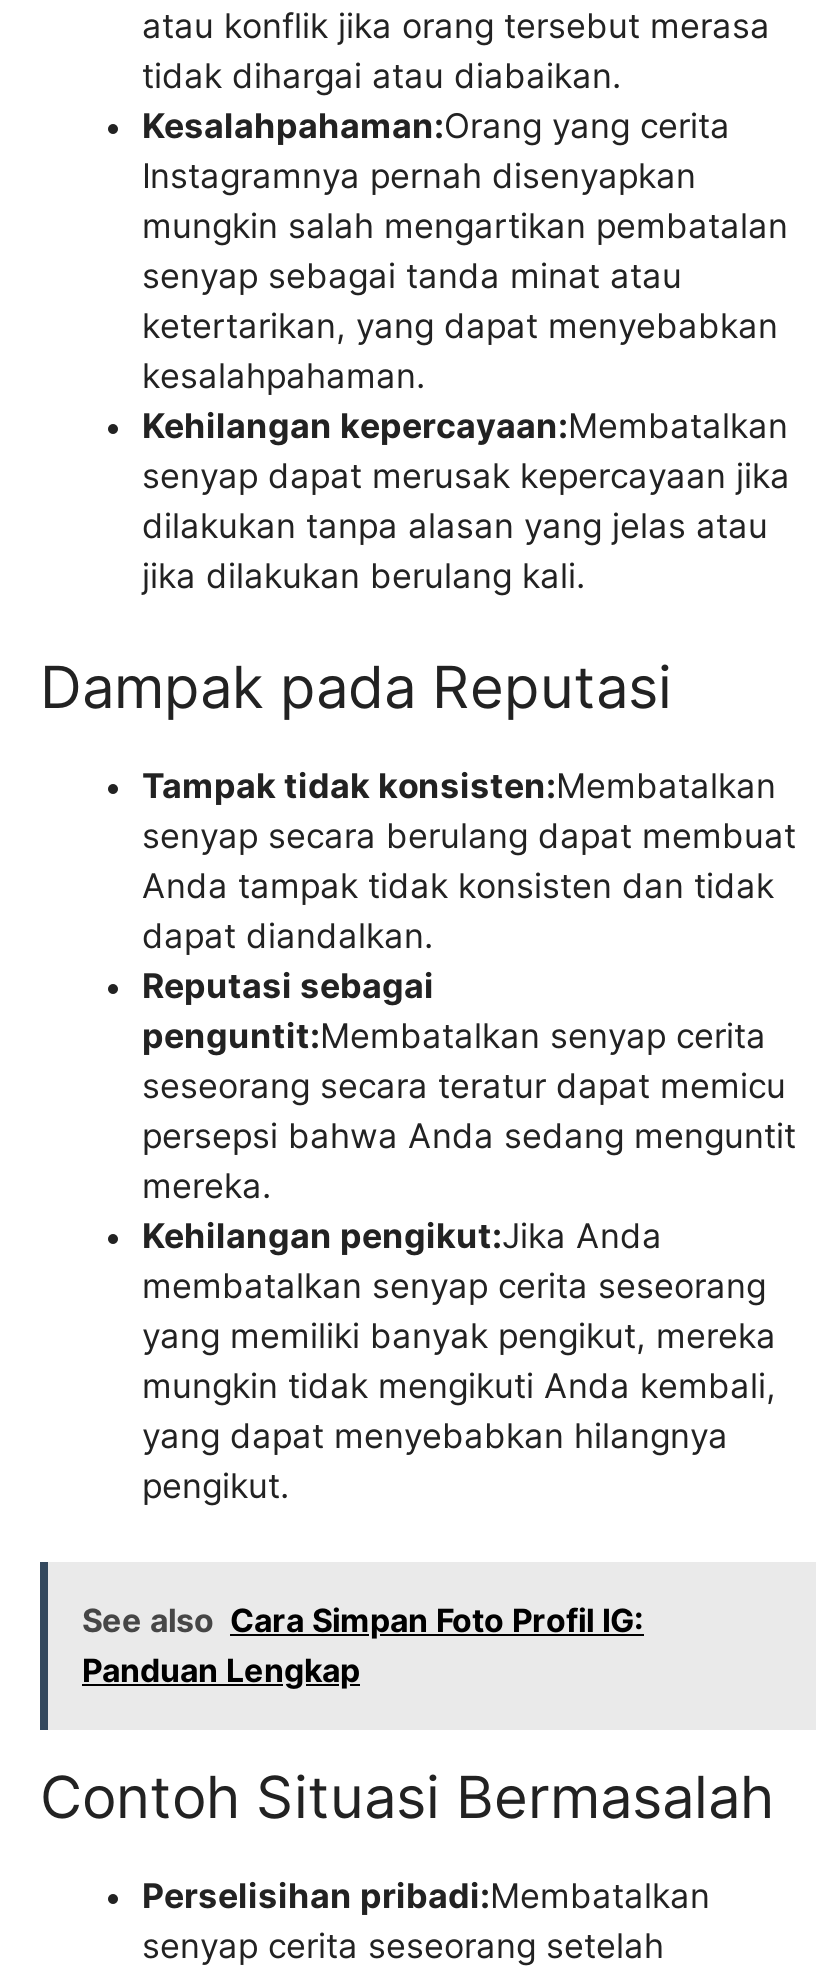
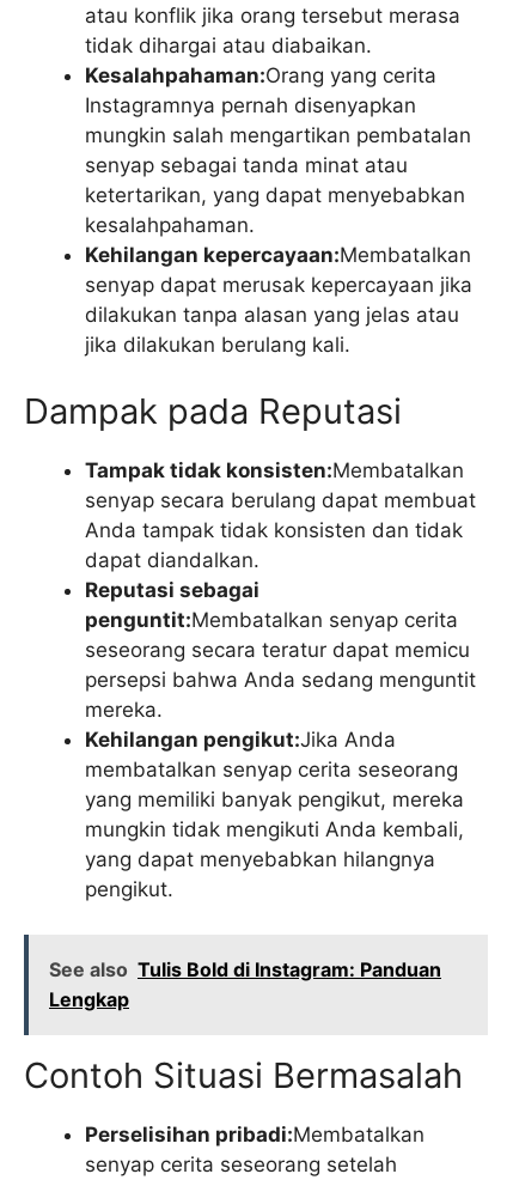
[82,1600,644,1690] See also Cara Simpan Foto Profil IG: | Panduan Lengkap -> [49,957,441,1011] See also Tulis Bold di Instagram: Panduan | Lengkap

